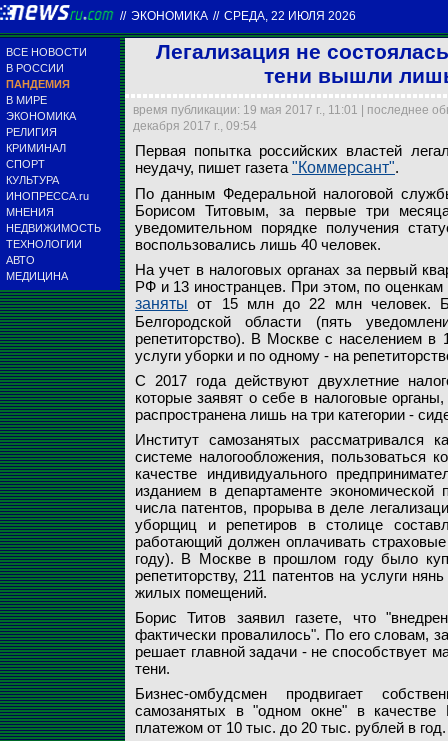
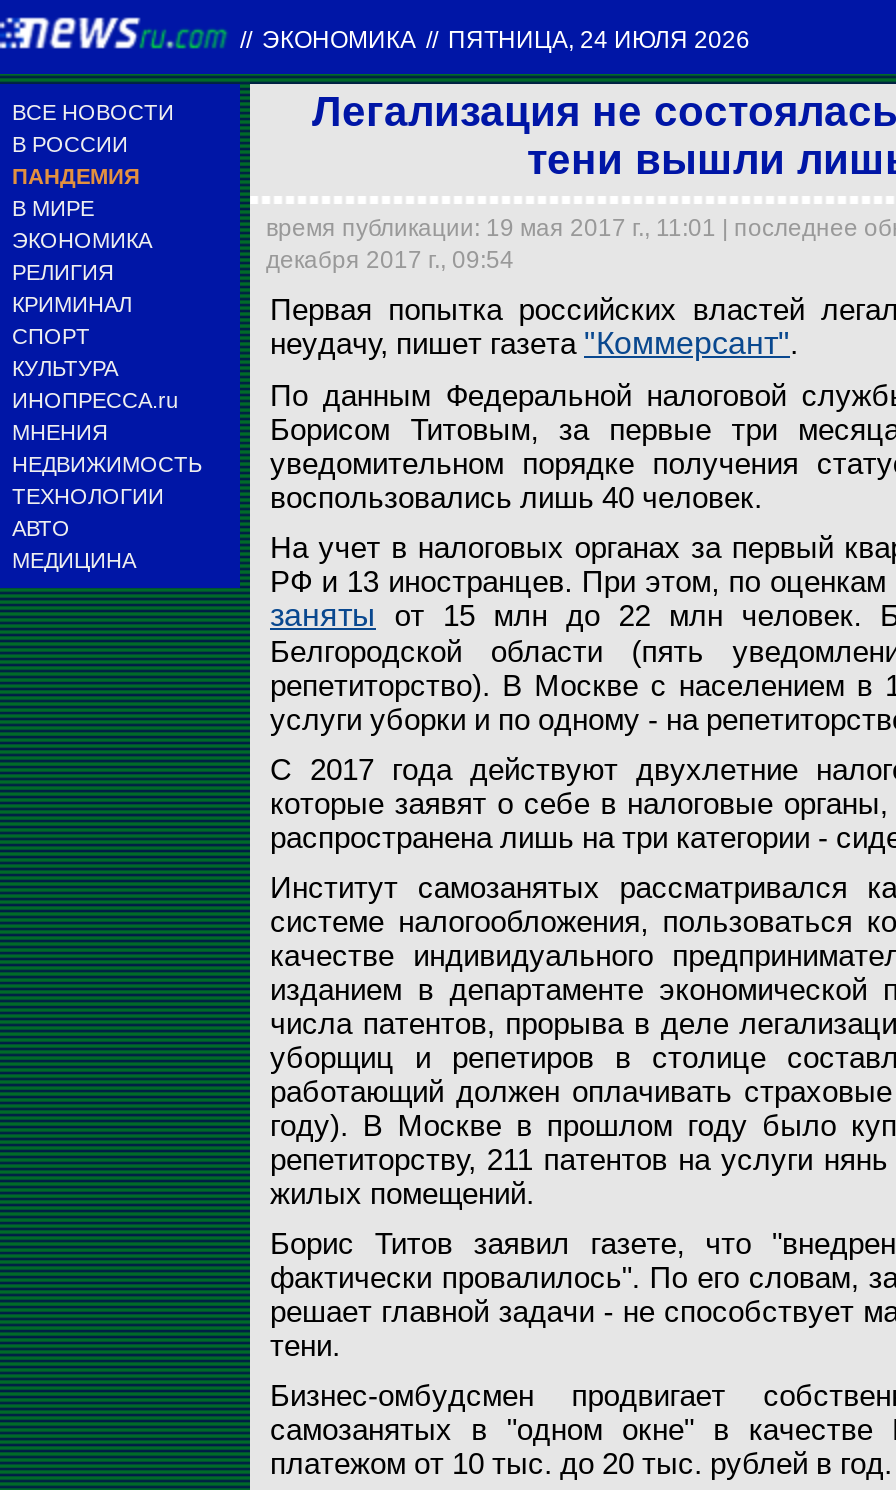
[120,8,356,22] // ЭКОНОМИКА // СРЕДА, 22 ИЮЛЯ 2026 -> [240,25,750,53] // ЭКОНОМИКА // ПЯТНИЦА, 24 ИЮЛЯ 2026

